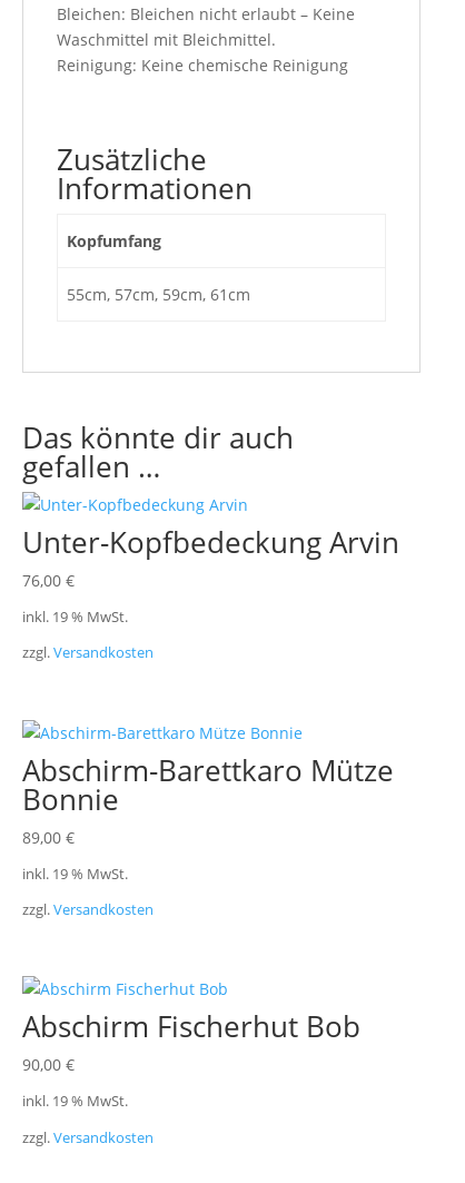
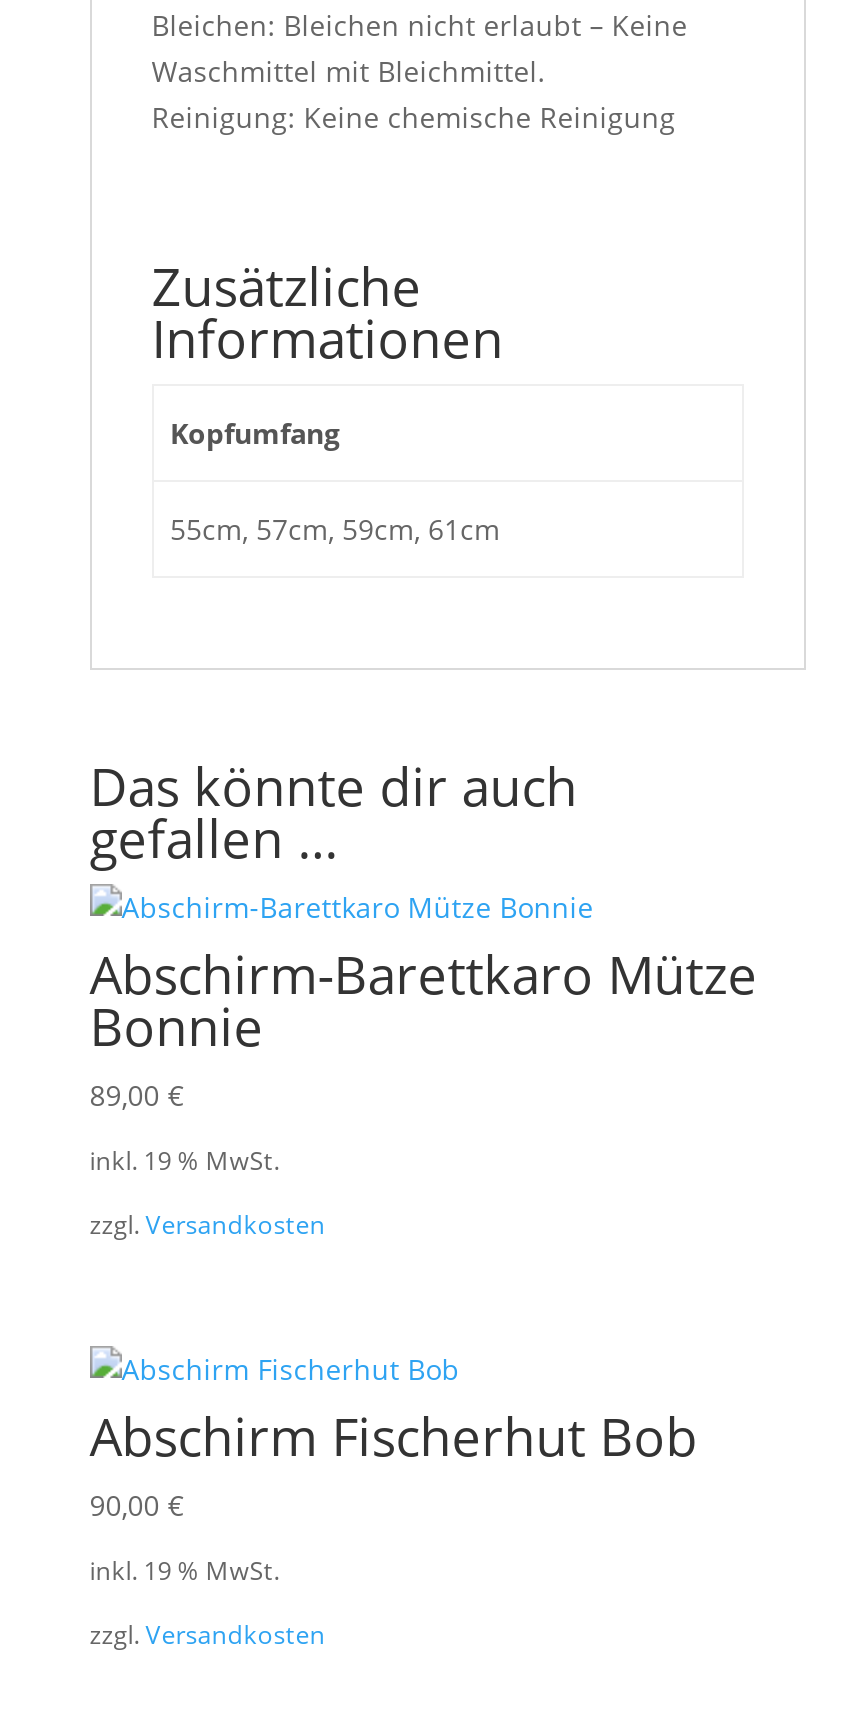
[22,522,399,663] Unter-Kopfbedeckung Arvin | 76,00 € | inkl. 19 % MwSt. | zzgl. Versandkosten -> none

